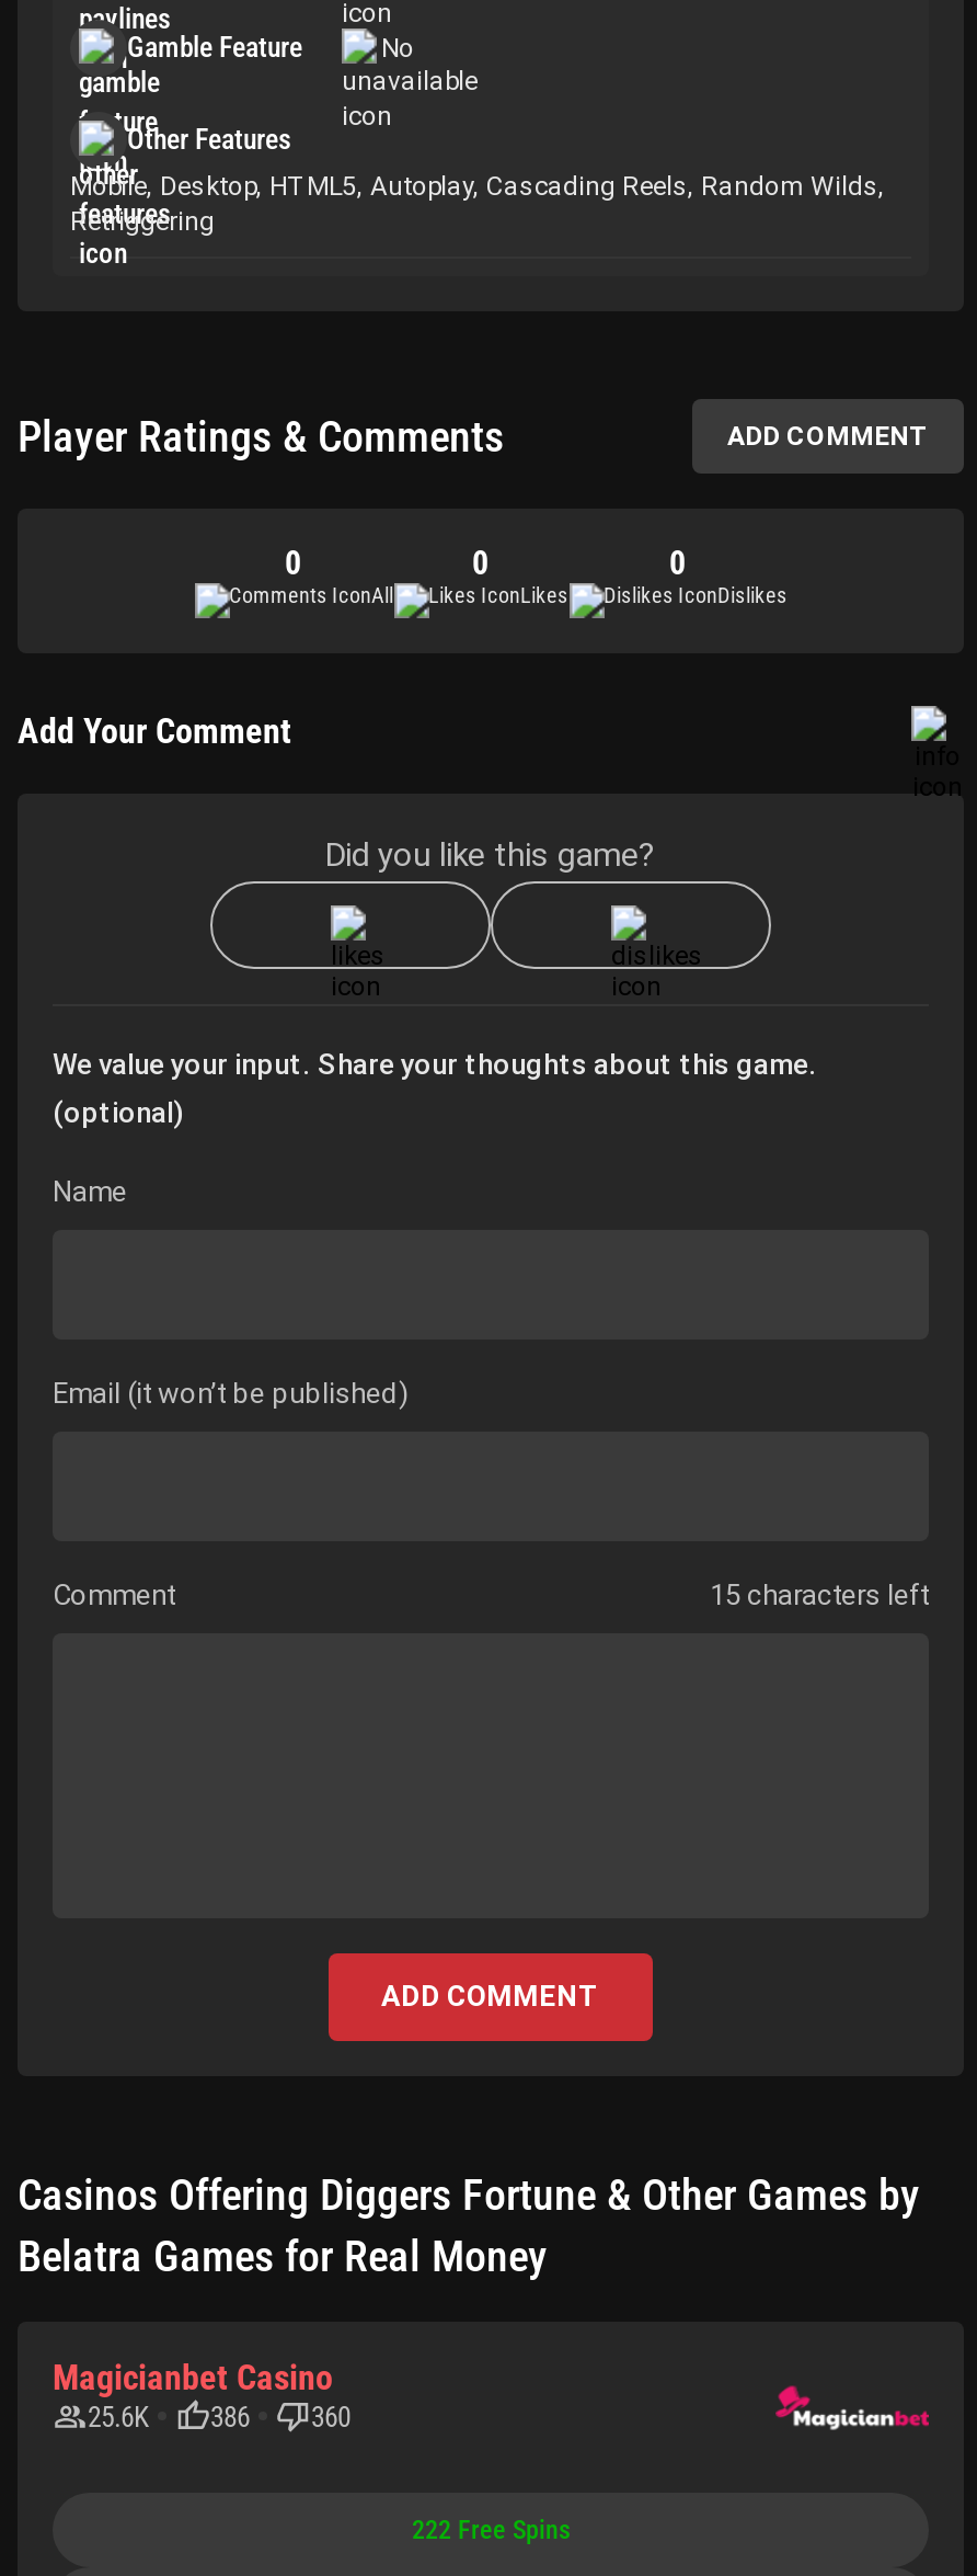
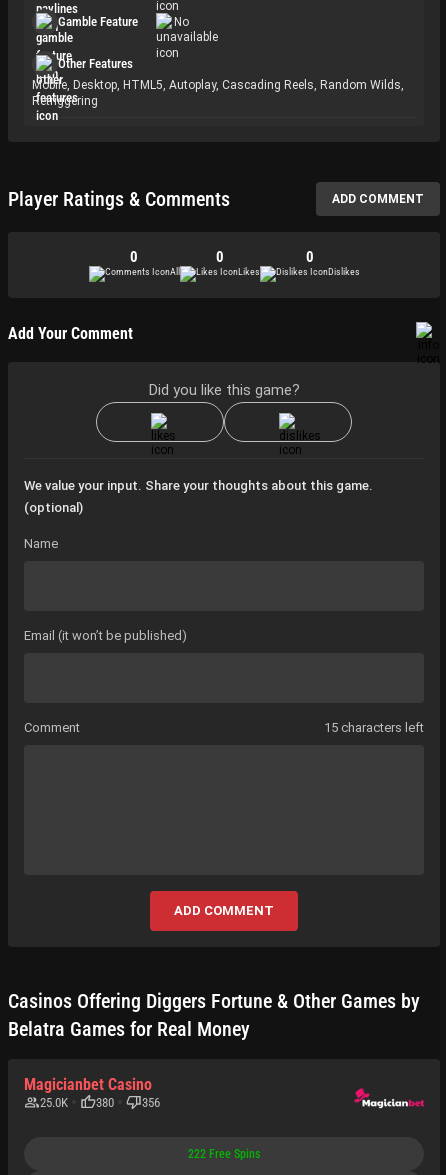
[88,2400,350,2432] 25.6K | 386 | 360 -> [40,1094,160,1109] 25.0K | 380 | 356

